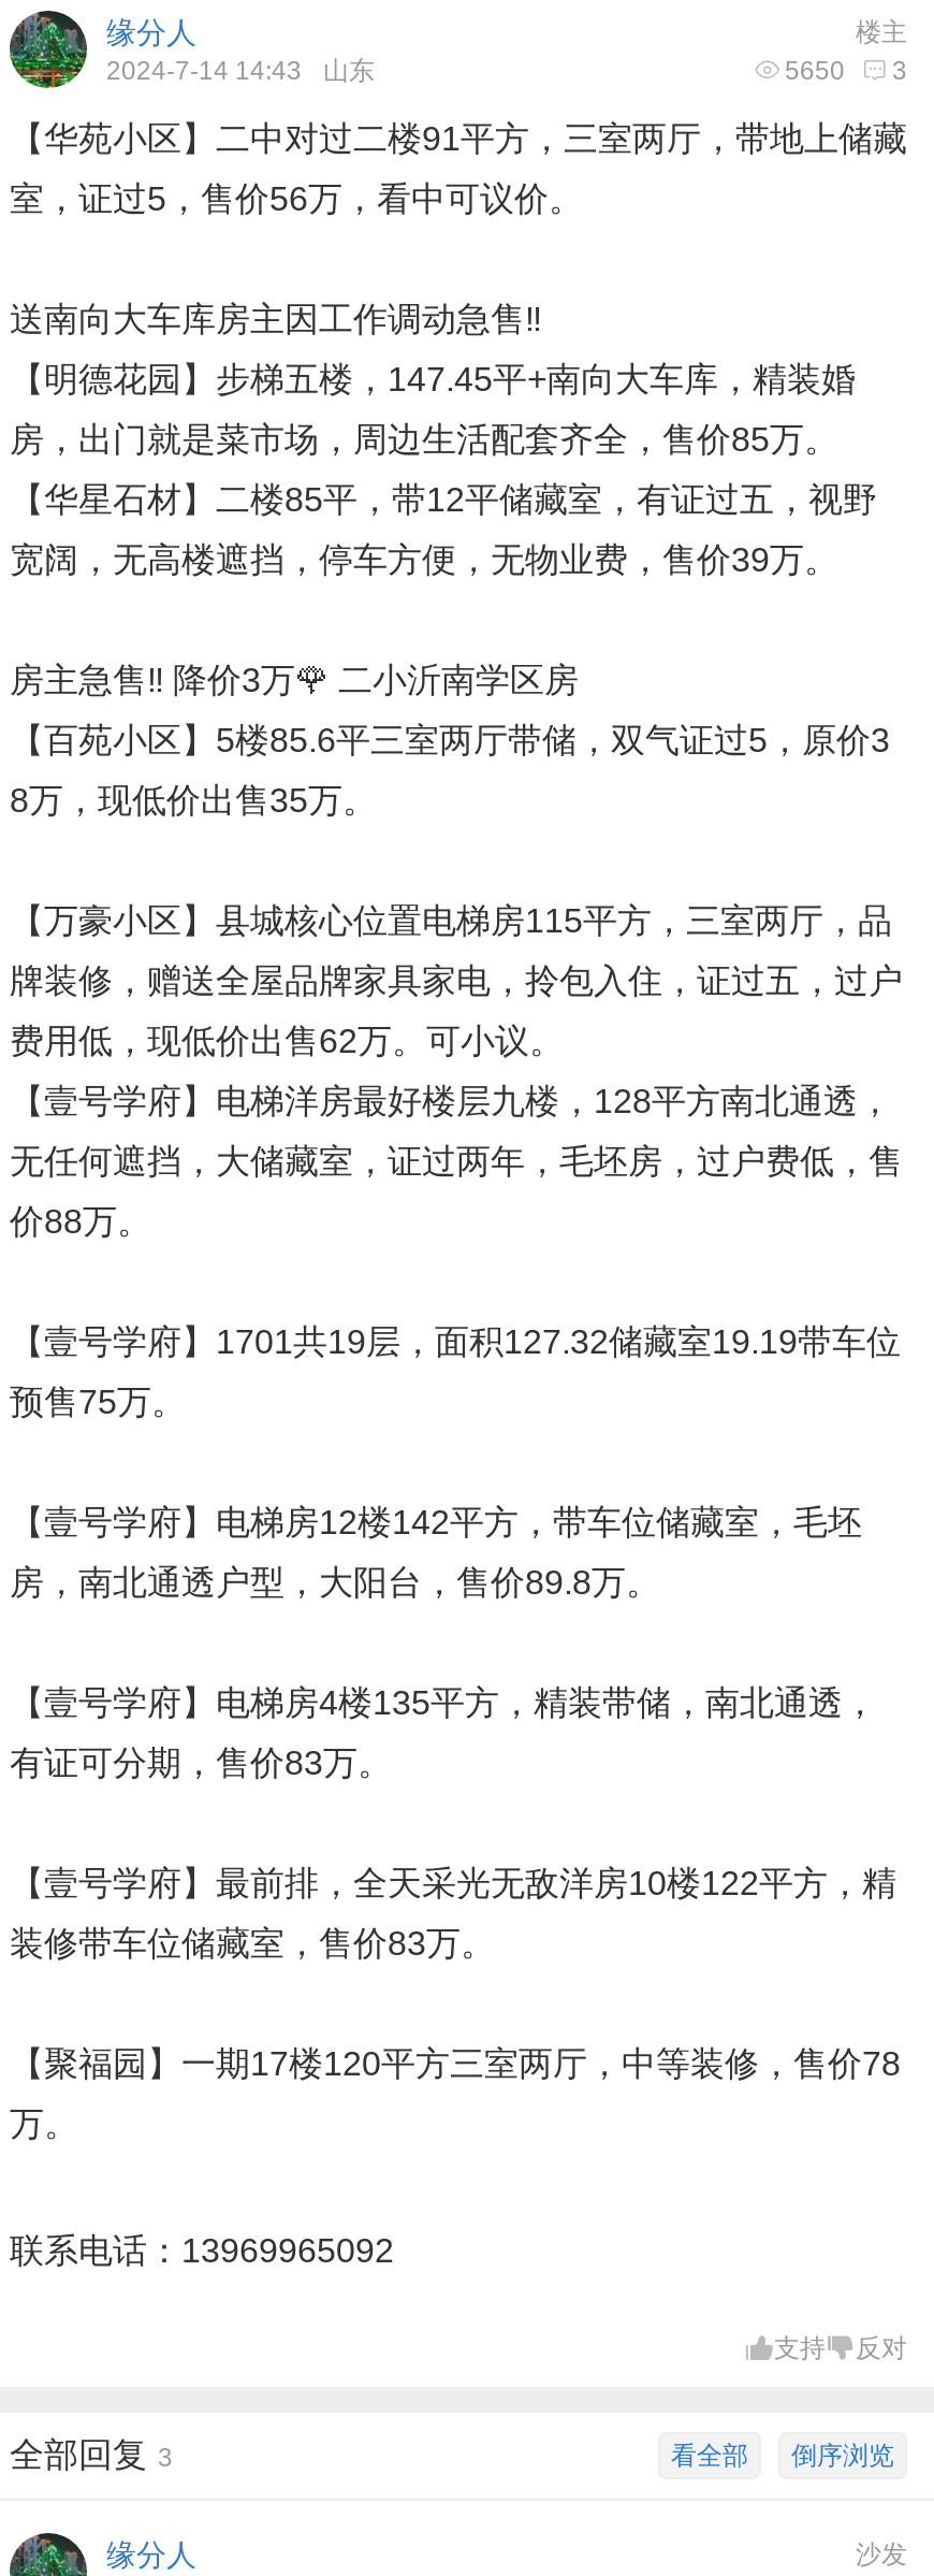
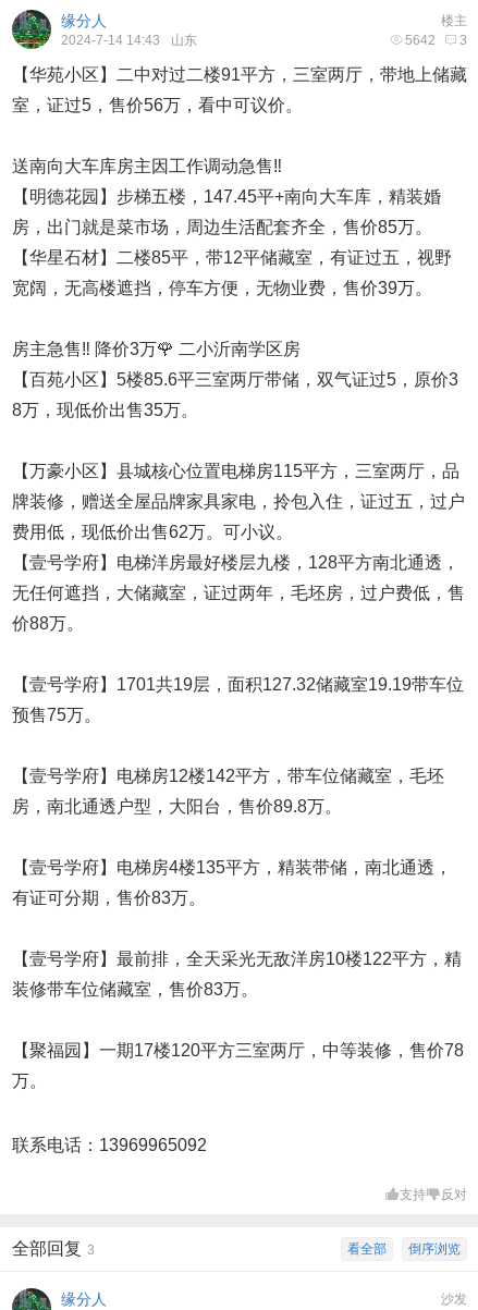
[785,56,907,86] 5650 3 -> [405,33,467,48] 5642 3

